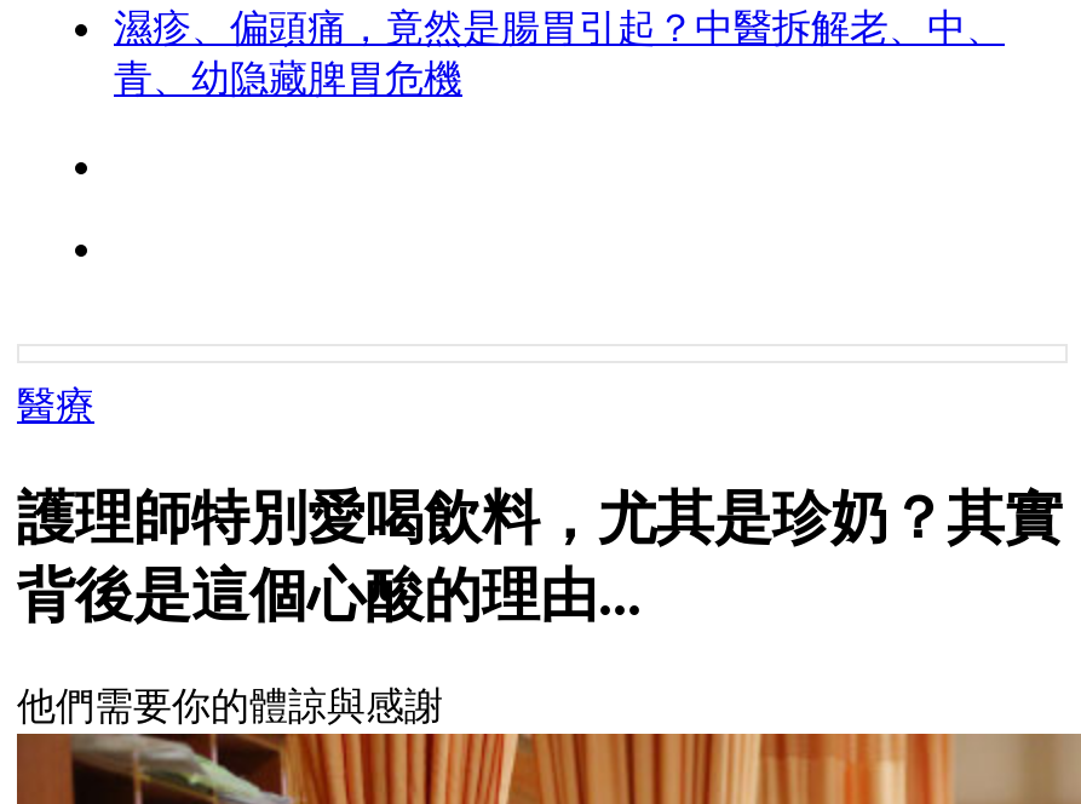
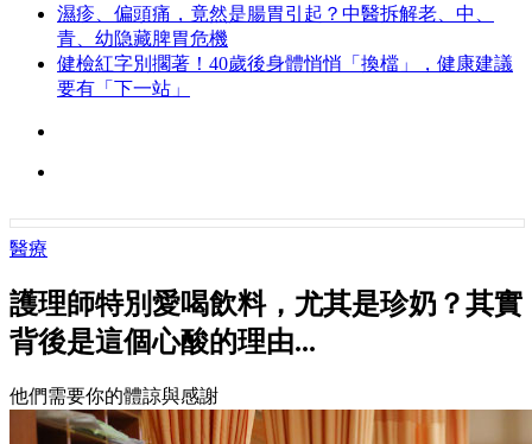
none -> [57,53,513,98] 健檢紅字別擱著！40歲後身體悄悄「換檔」，健康建議 | 要有「下一站」

